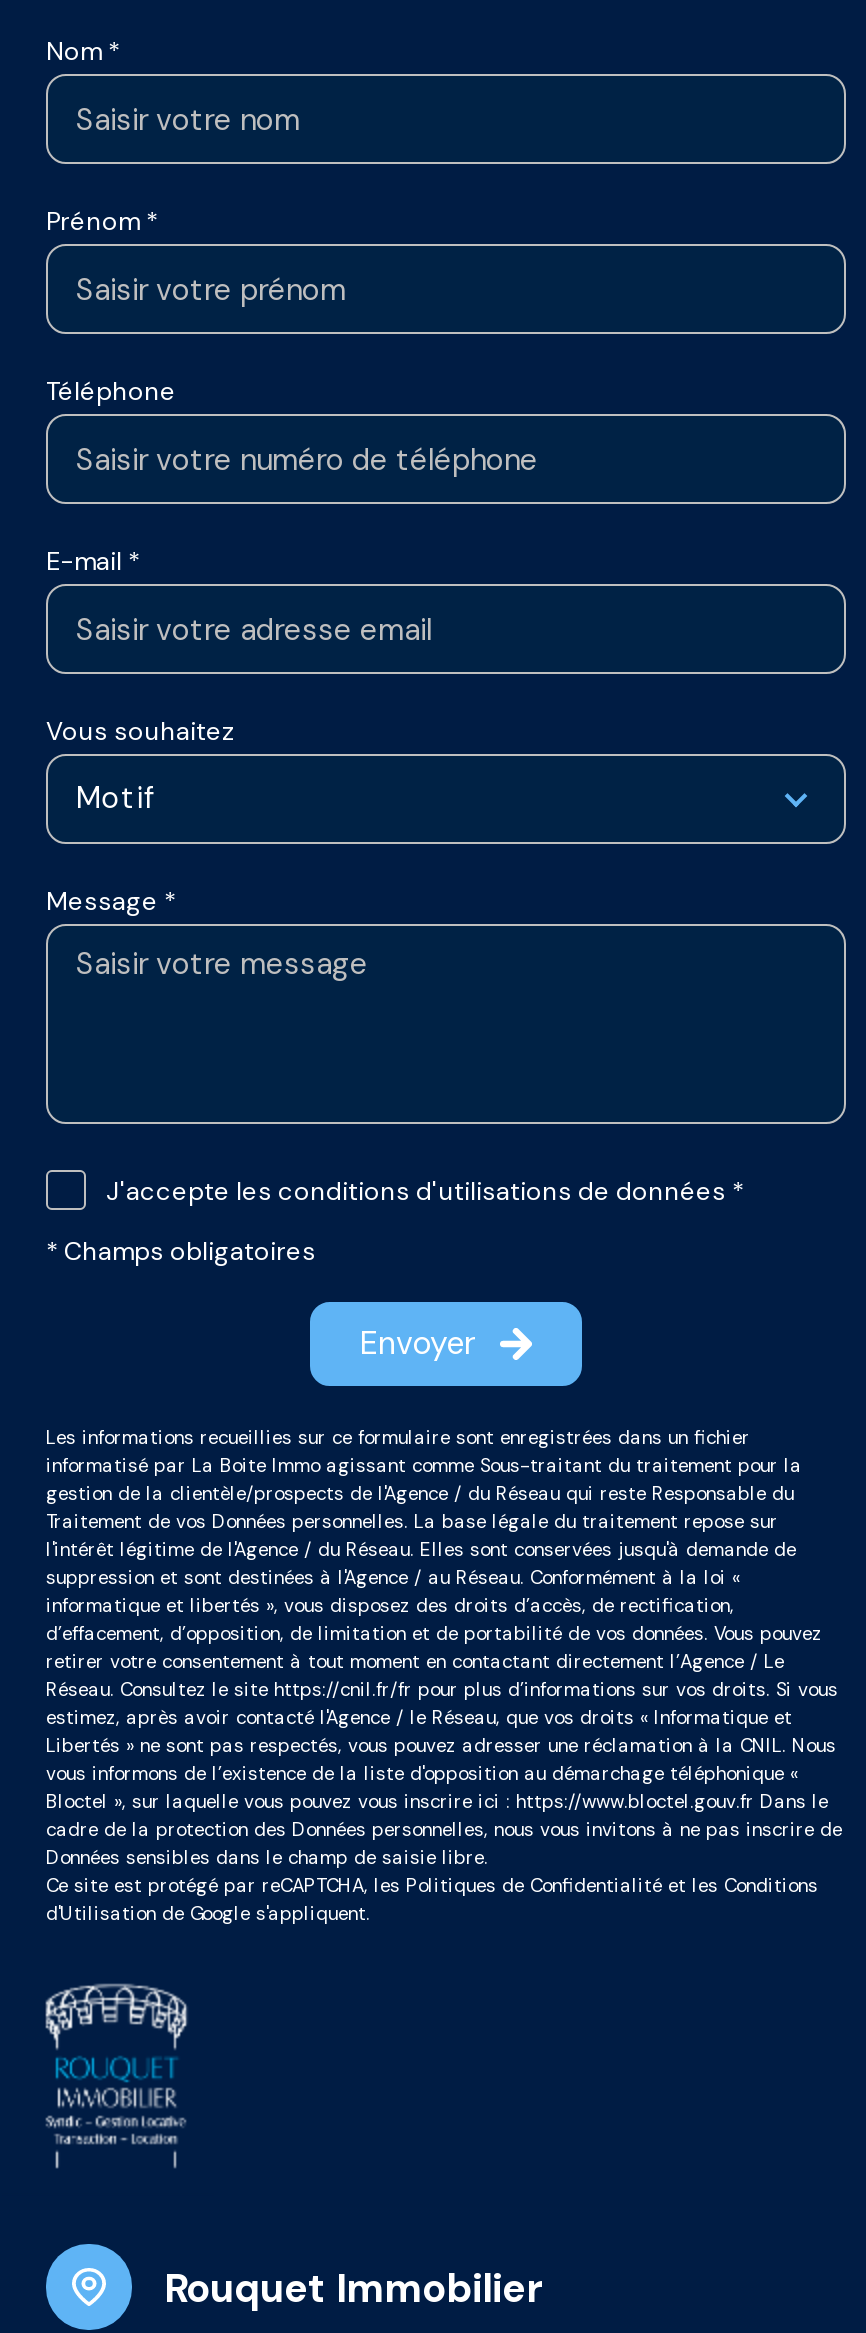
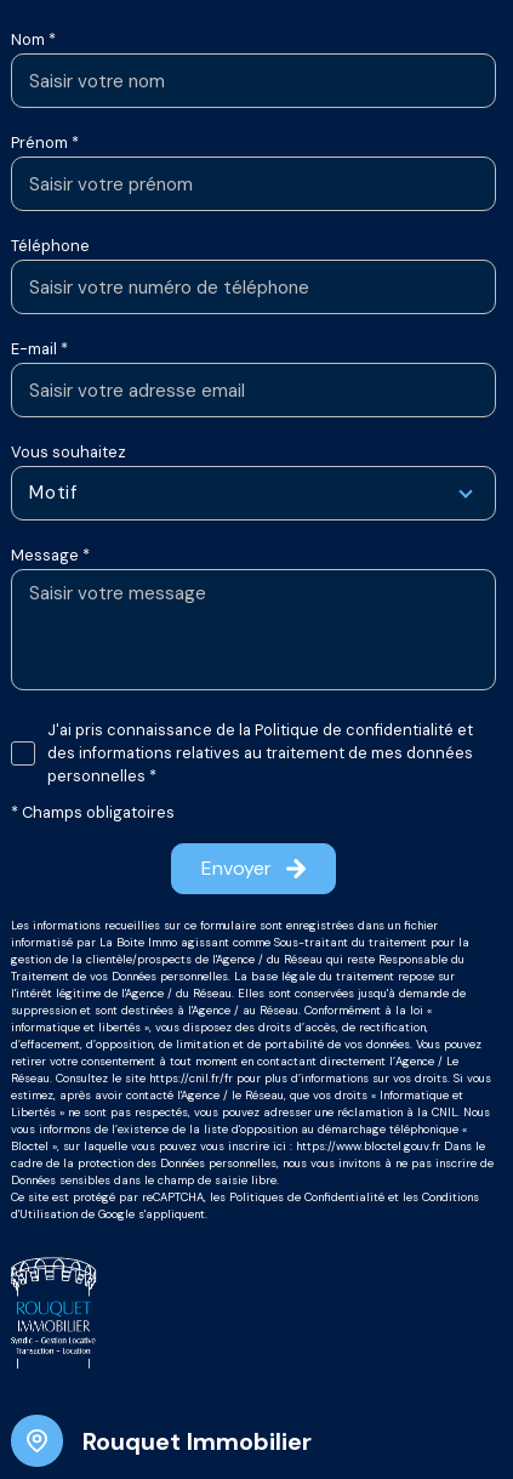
[106,1173,744,1207] J'accepte les conditions d'utilisations de données * -> [47,720,473,786] J'ai pris connaissance de la Politique de confidentialité et | des informations relatives au traitement de mes données | personnelles *

